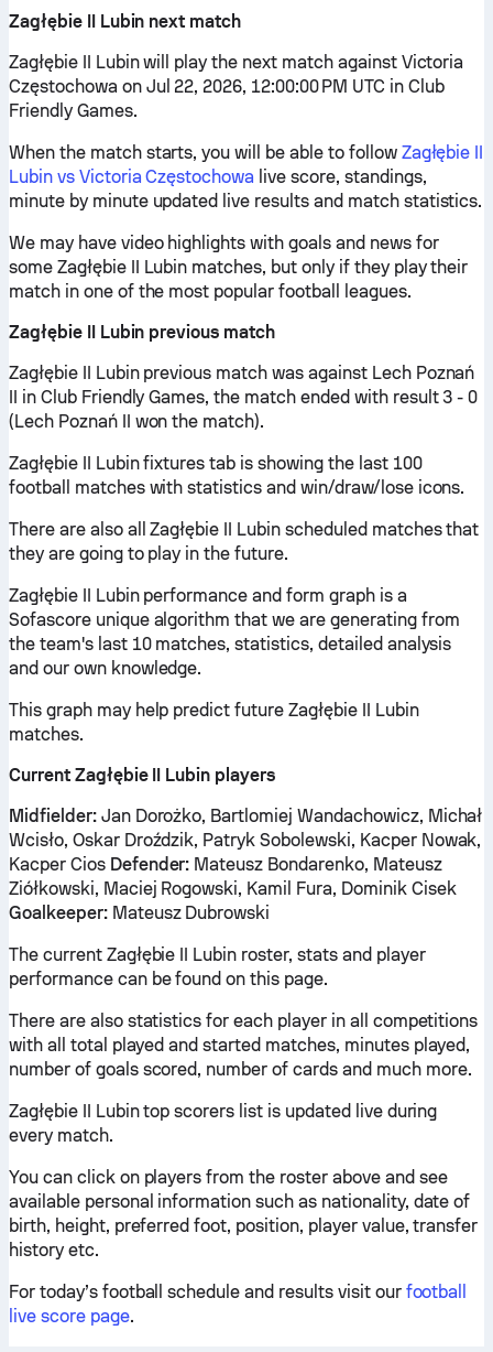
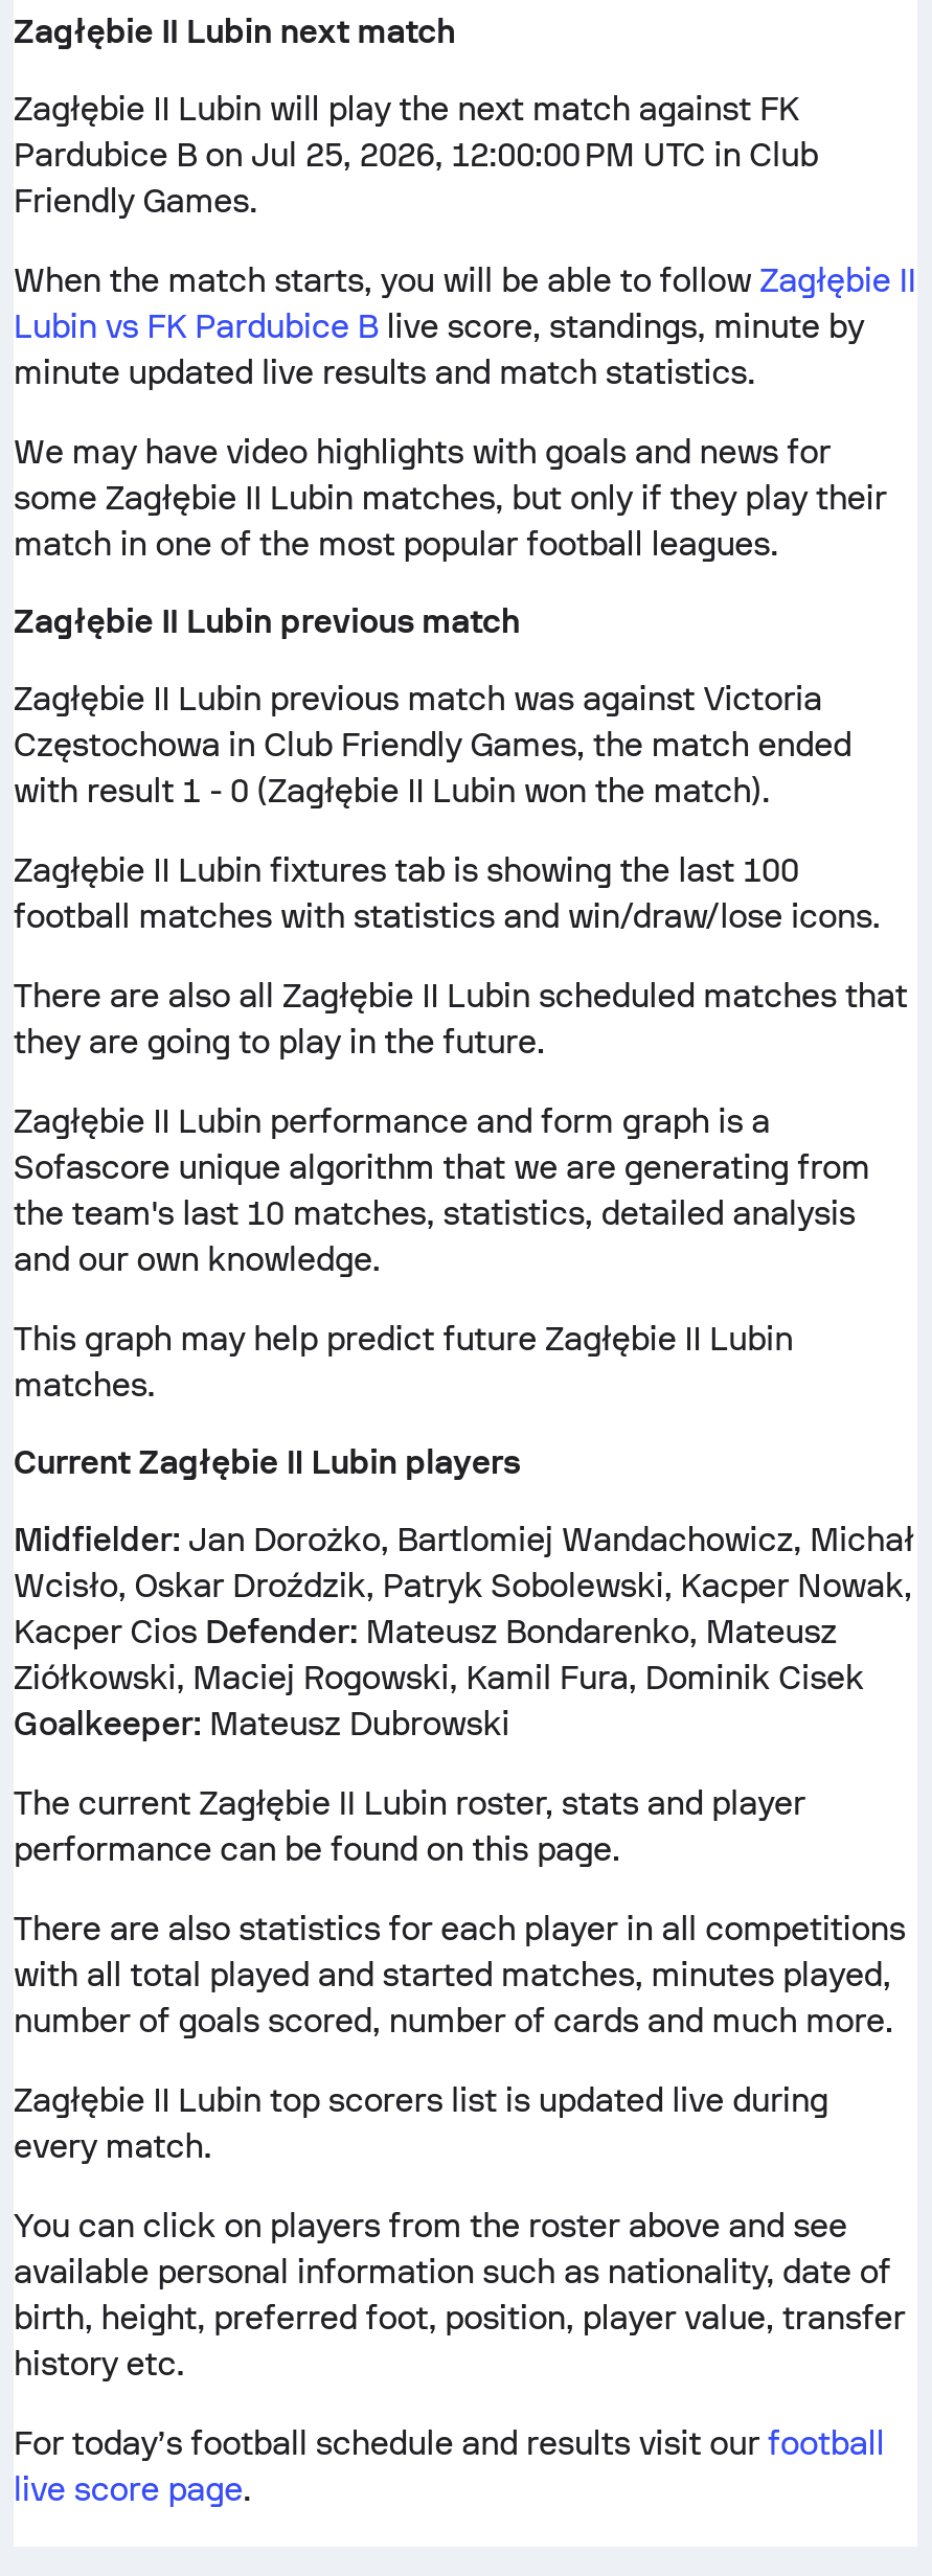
[9,52,464,97] Zagłębie II Lubin will play the next match against Victoria | Częstochowa on Jul 22, 2026, 12:00:00 PM UTC in Club -> [14,89,818,175] Zagłębie II Lubin will play the next match against FK | Pardubice B on Jul 25, 2026, 12:00:00 PM UTC in Club
[9,166,482,212] Lubin vs Victoria Częstochowa live score, standings, | minute by minute updated live results and match statistics. -> [14,306,864,392] Lubin vs FK Pardubice B live score, standings, minute by | minute updated live results and match statistics.
[9,363,478,432] Zagłębie II Lubin previous match was against Lech Poznań | II in Club Friendly Games, the match ended with result 3 - 0 | (Lech Poznań II won the match). -> [14,679,852,811] Zagłębie II Lubin previous match was against Victoria | Częstochowa in Club Friendly Games, the match ended | with result 1 - 0 (Zagłębie II Lubin won the match).

